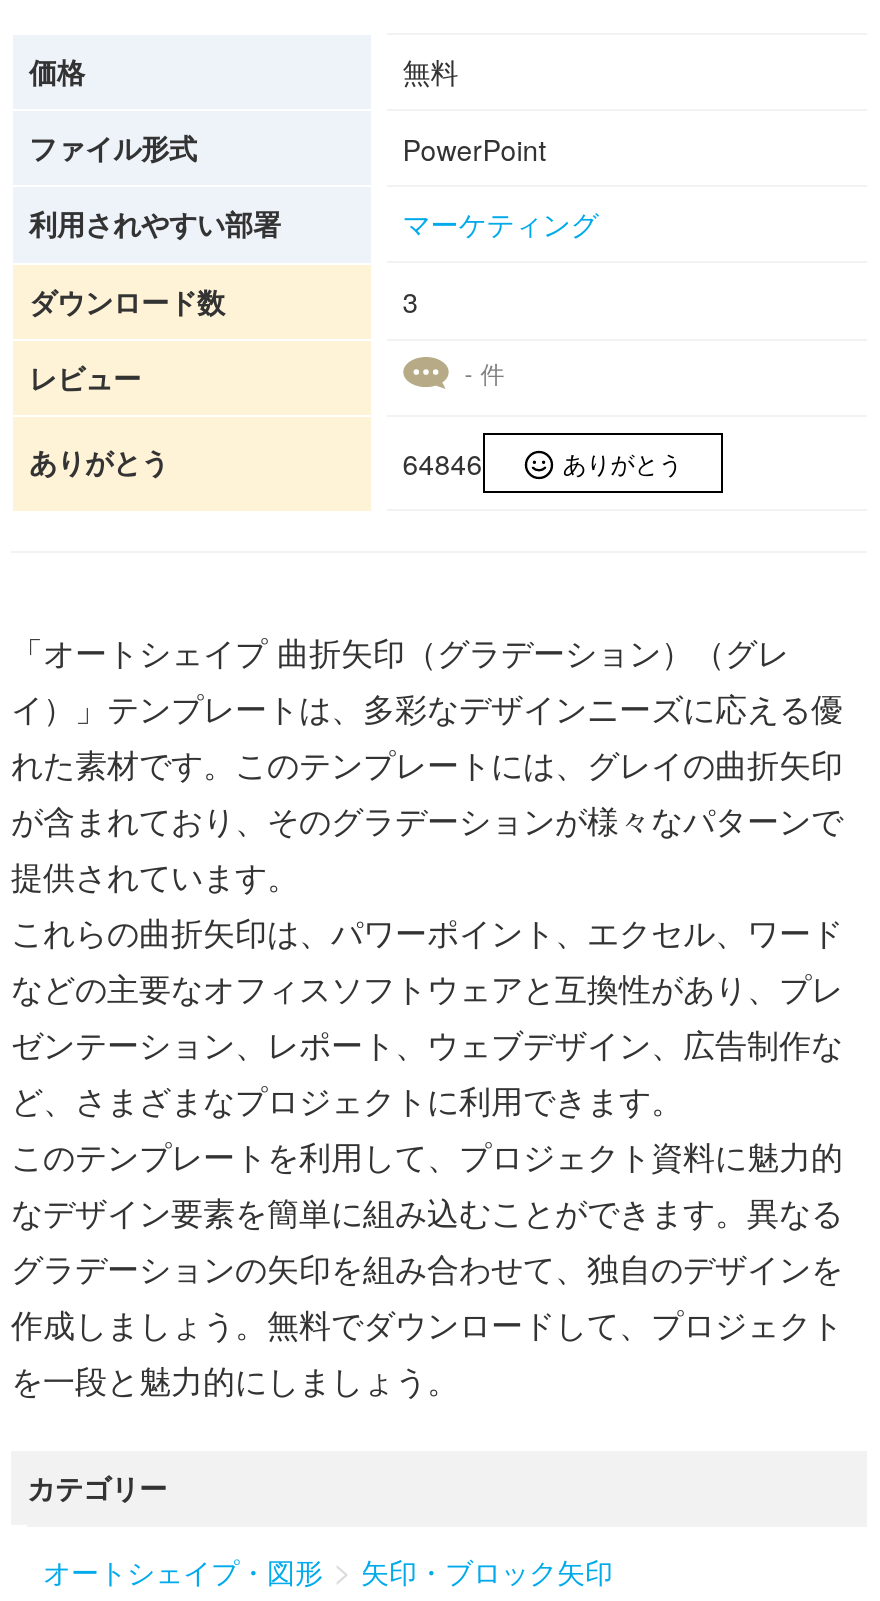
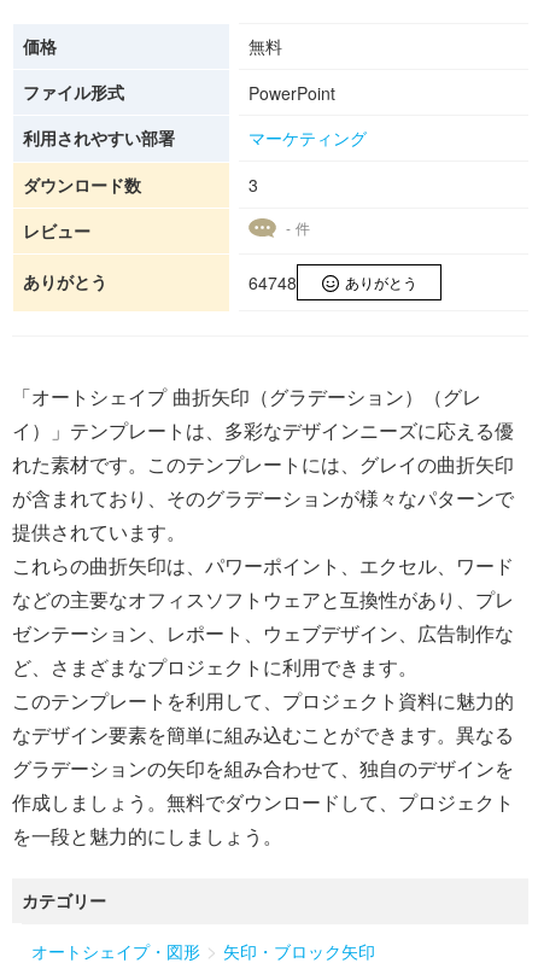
[403,443,483,483] 64846 -> [248,271,297,295] 64748

